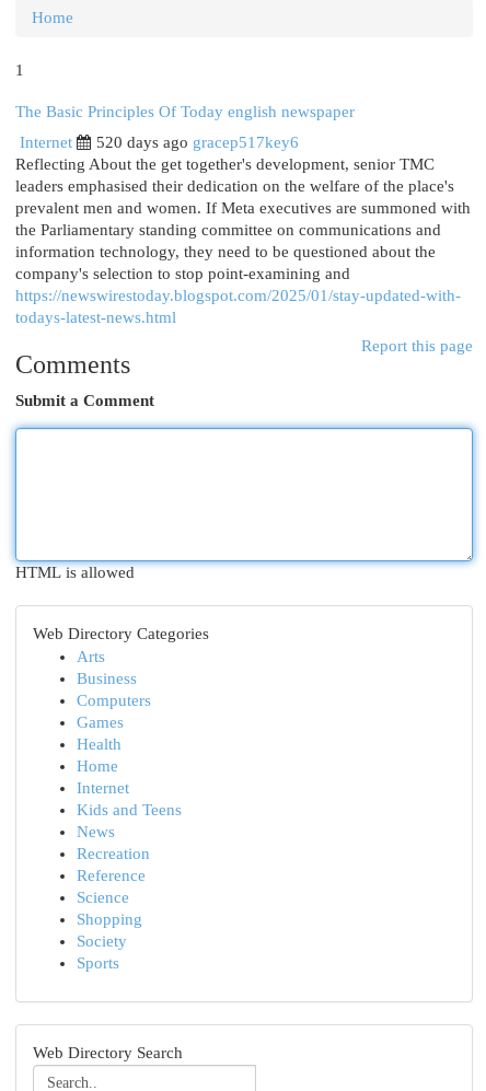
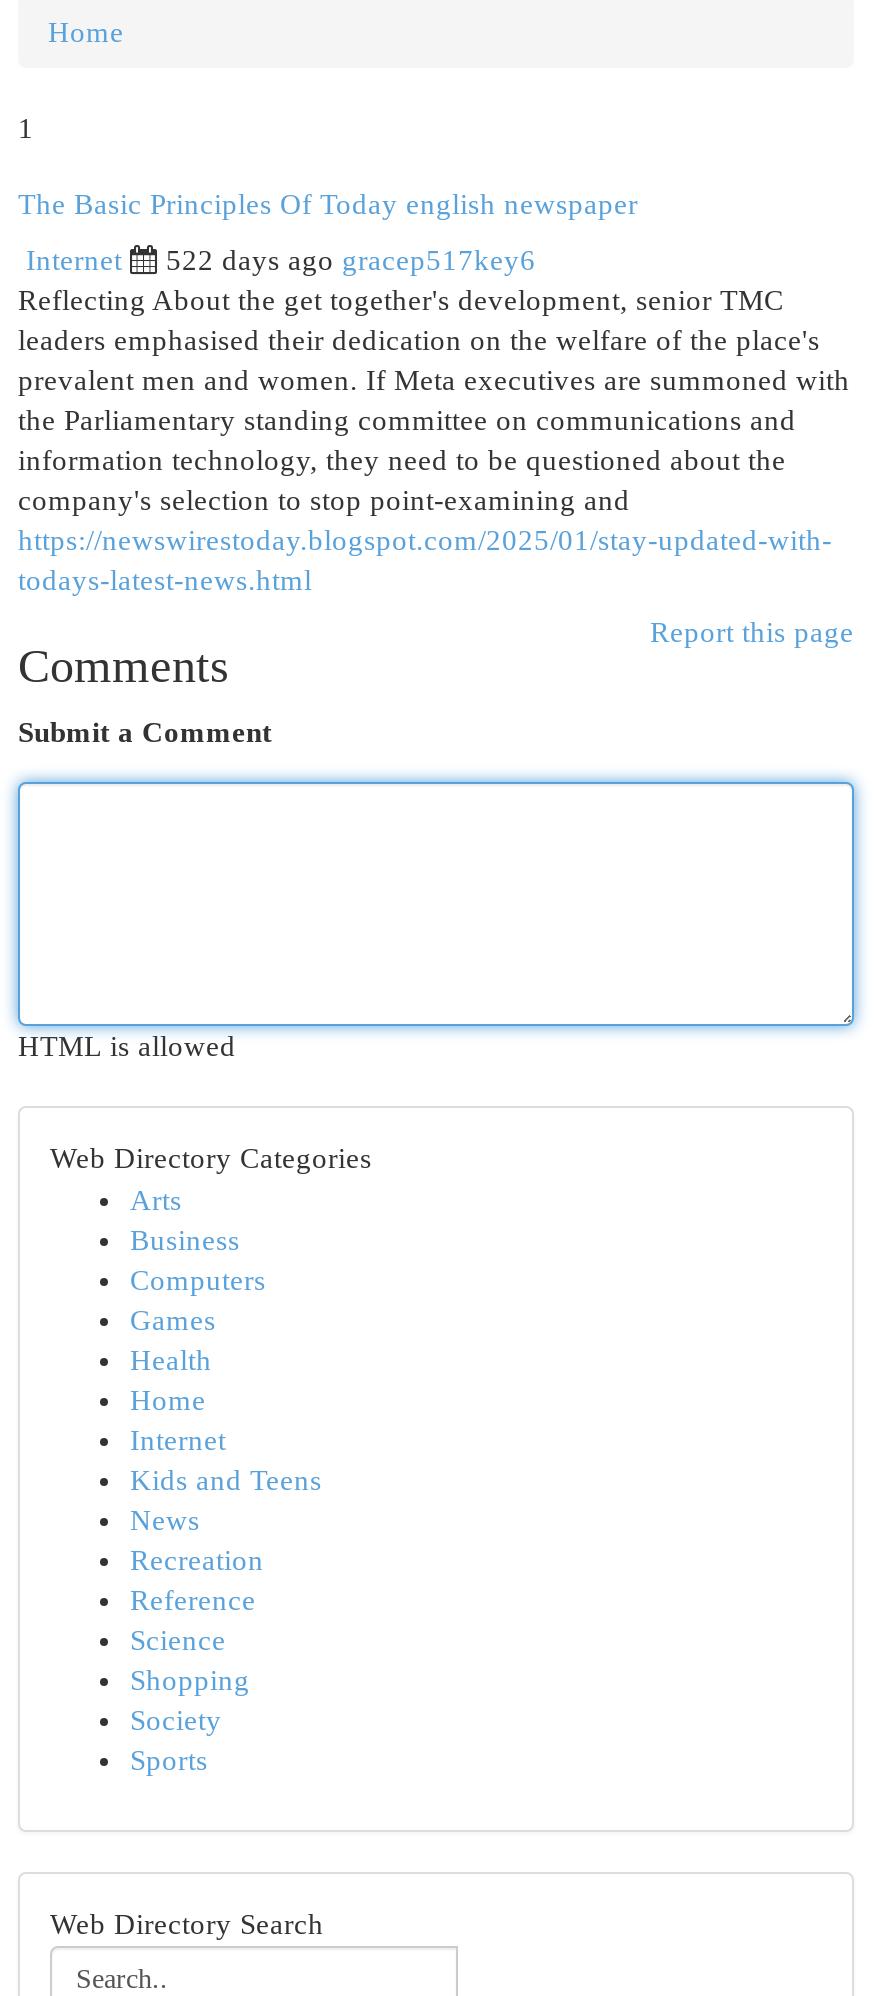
[96,134,299,151] 520 days ago gracep517key6 -> [166,244,536,276] 522 days ago gracep517key6

